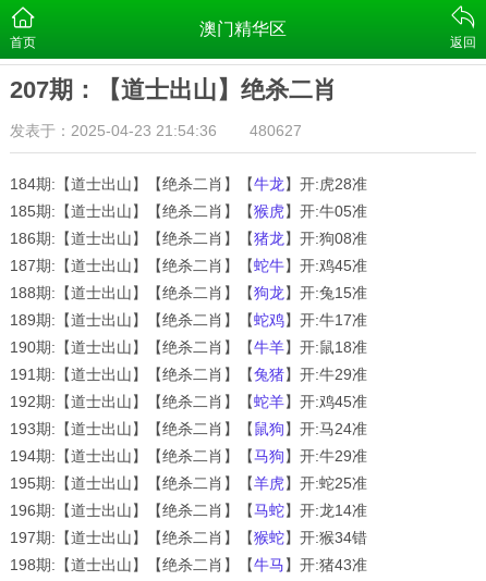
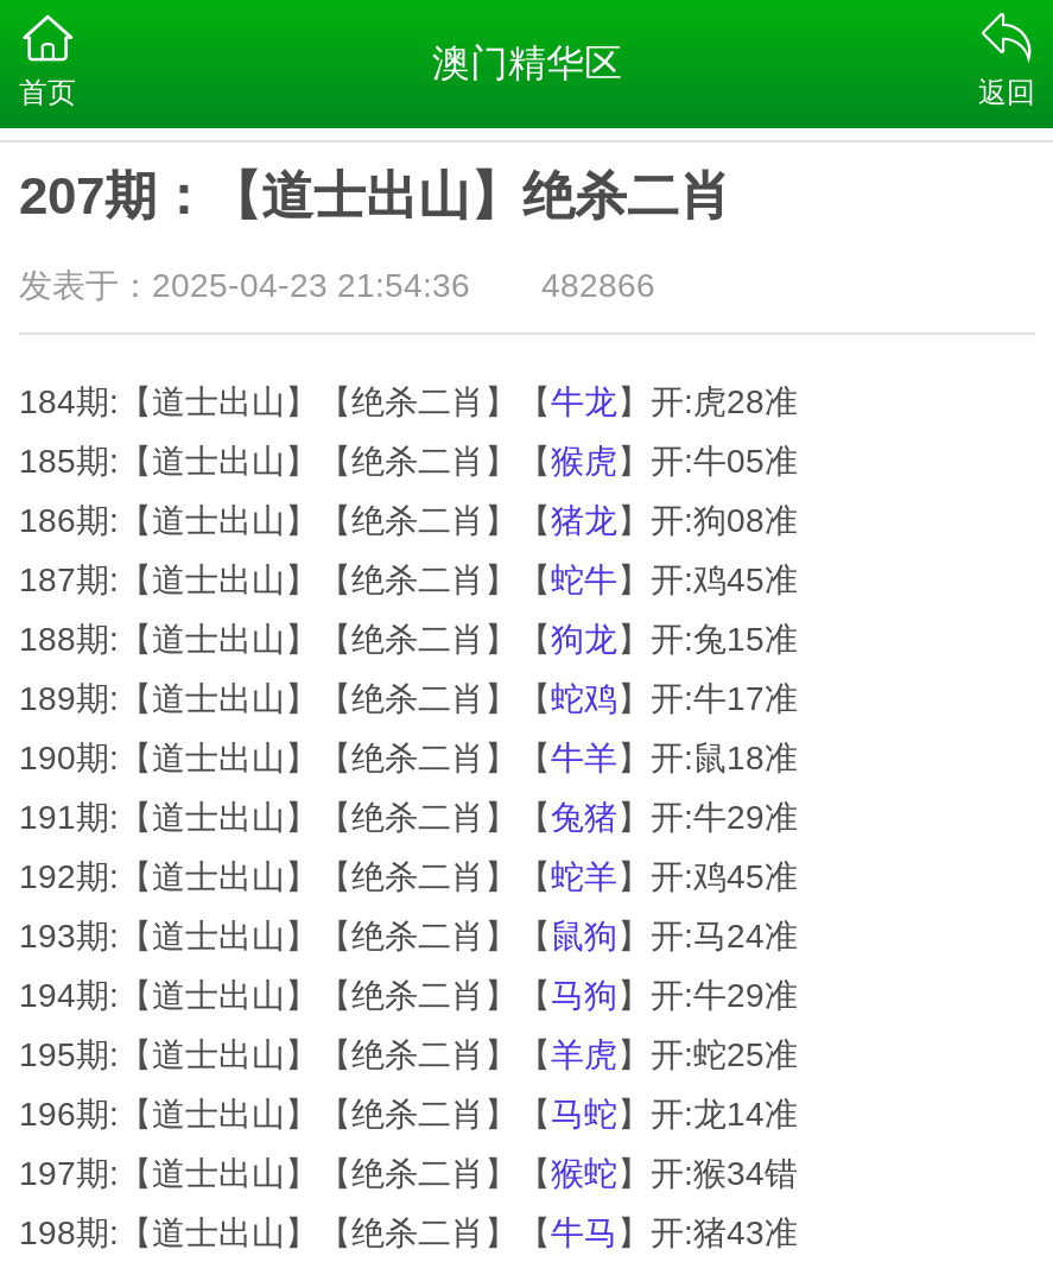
[10,122,302,139] 发表于：2025-04-23 21:54:36 480627 -> [19,266,655,304] 发表于：2025-04-23 21:54:36 482866

